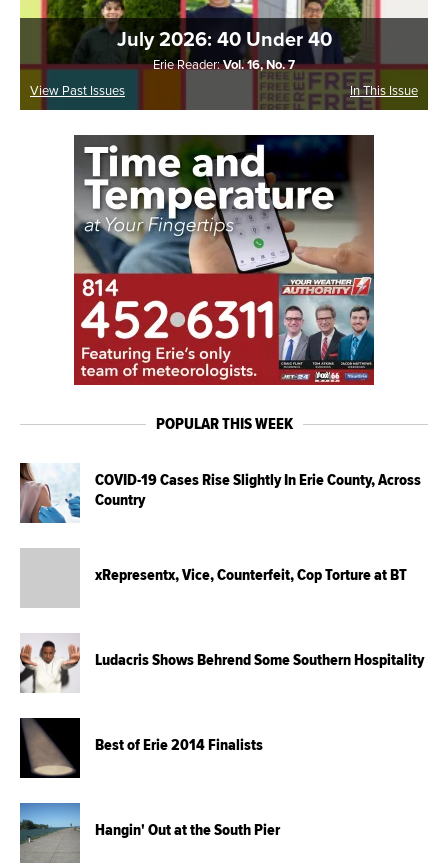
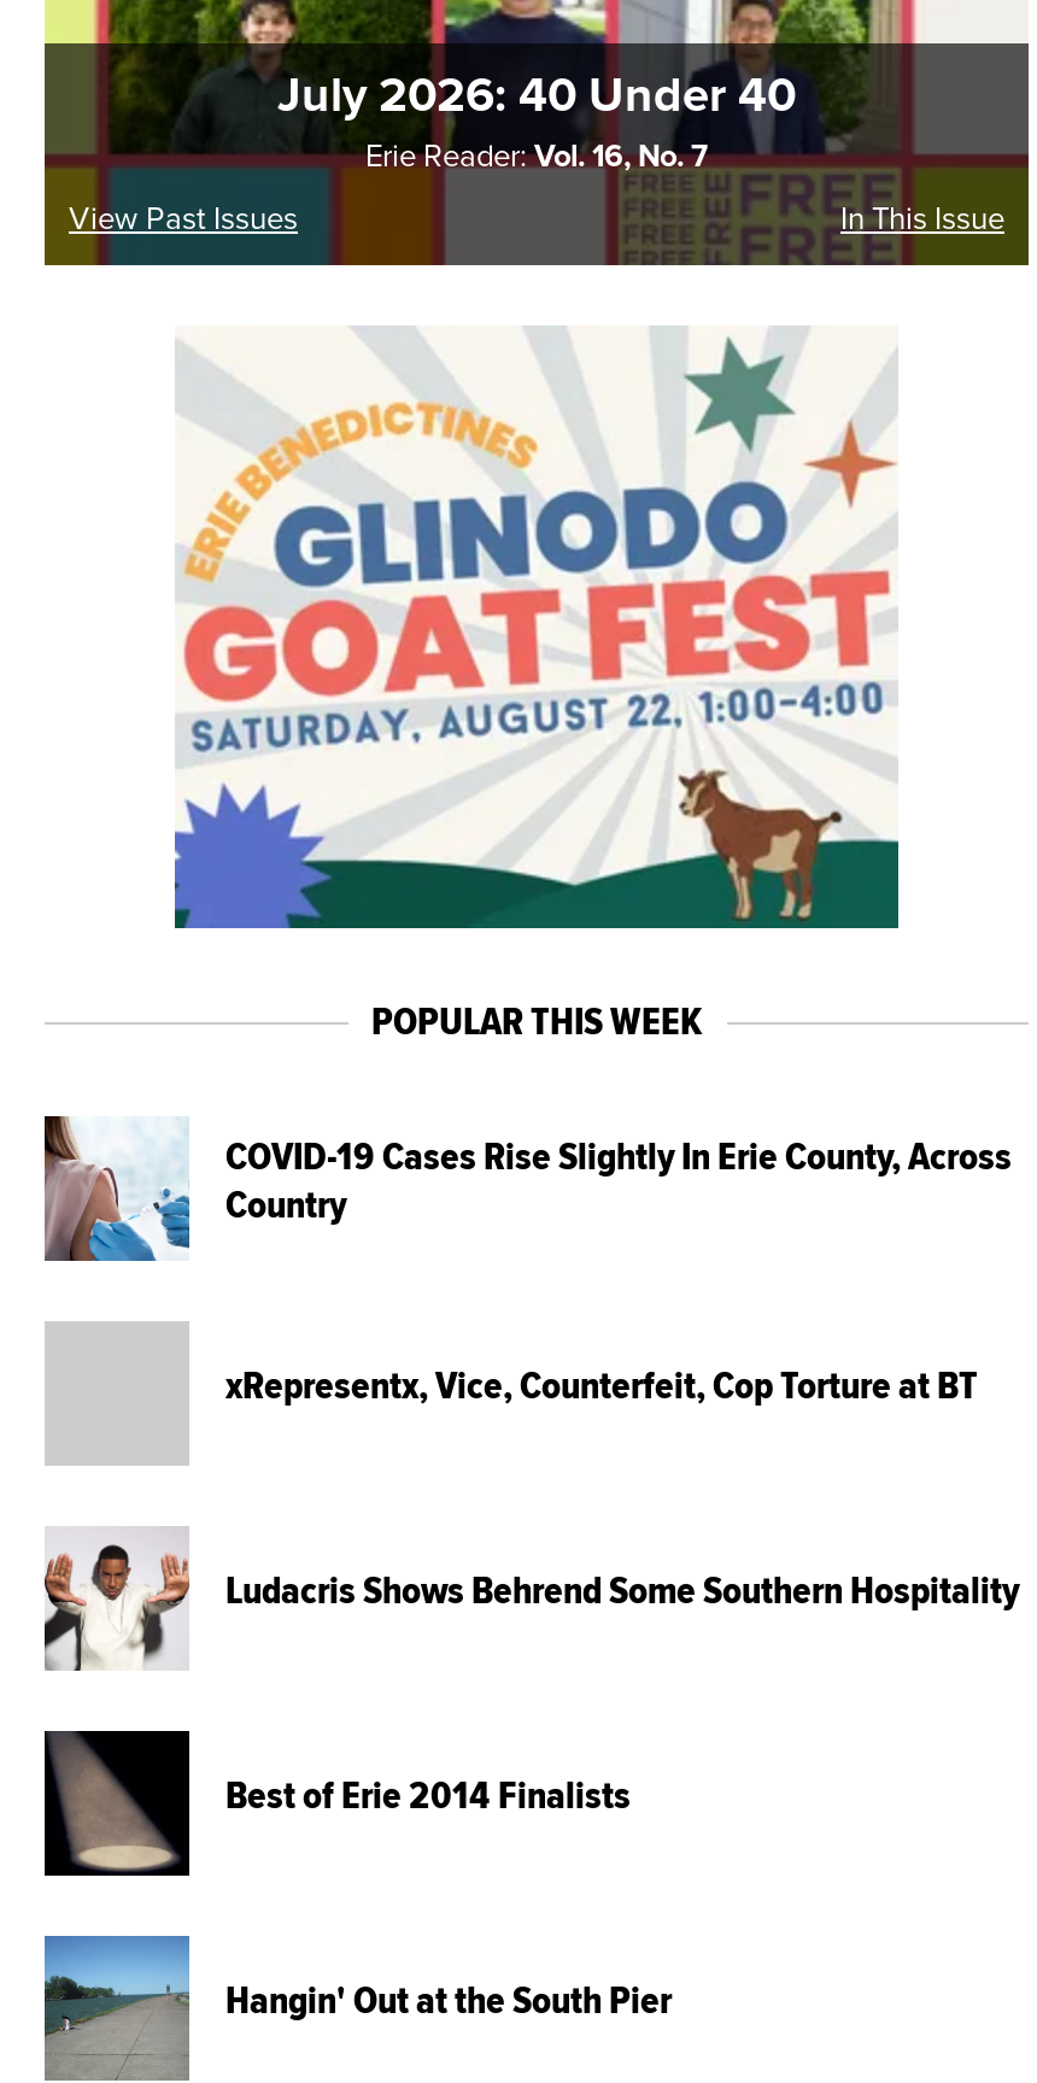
[73,134,375,386] [image] -> [172,325,901,931] [image]

